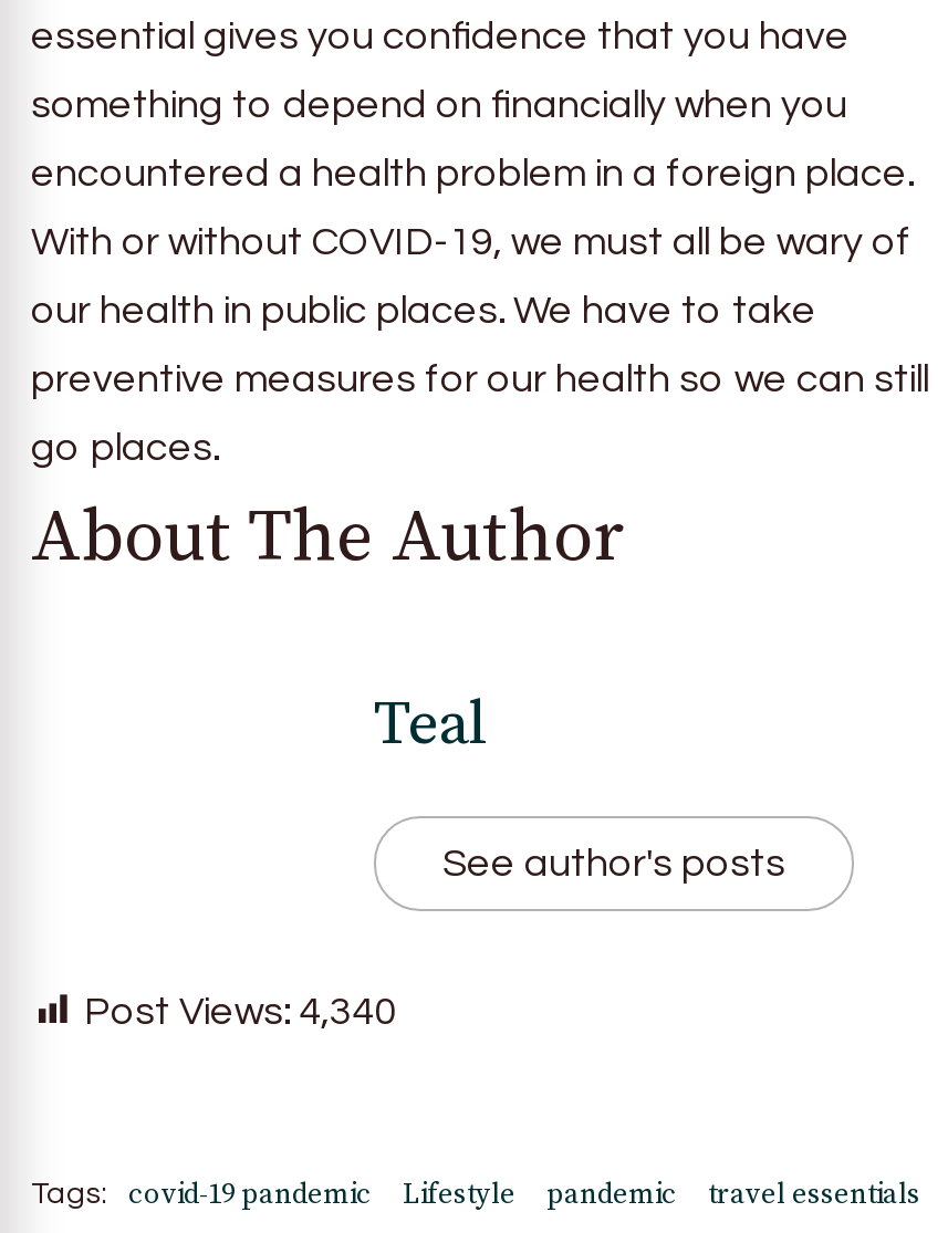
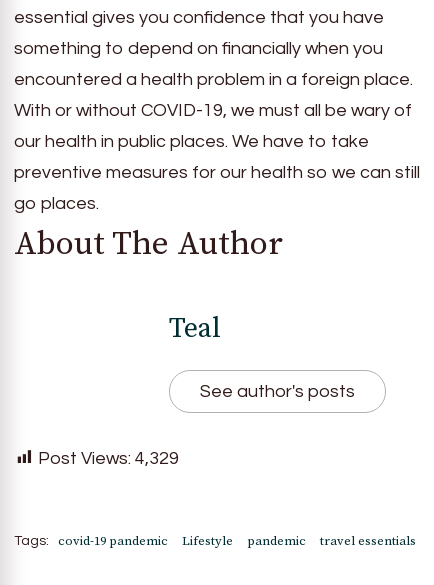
[84,990,396,1032] Post Views: 4,340 -> [38,449,179,468] Post Views: 4,329

